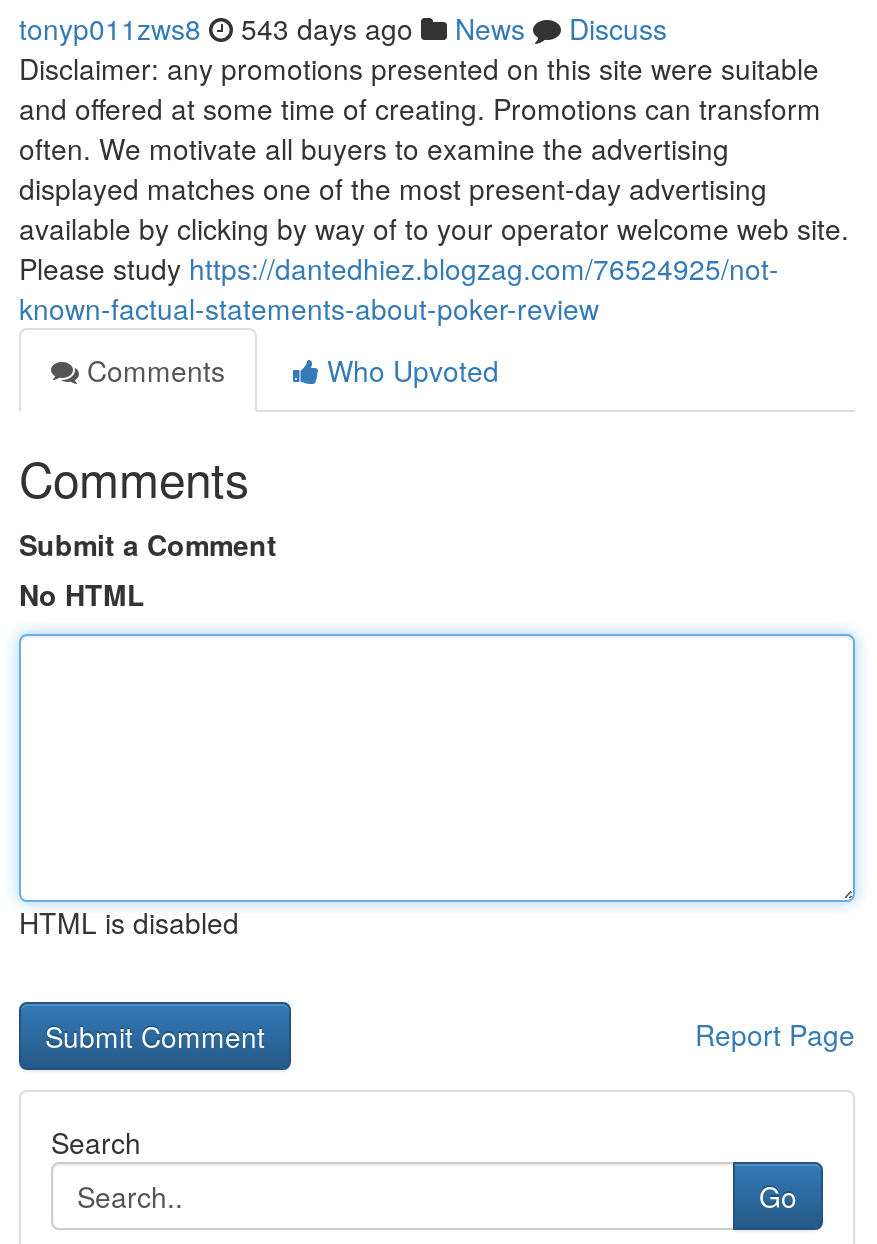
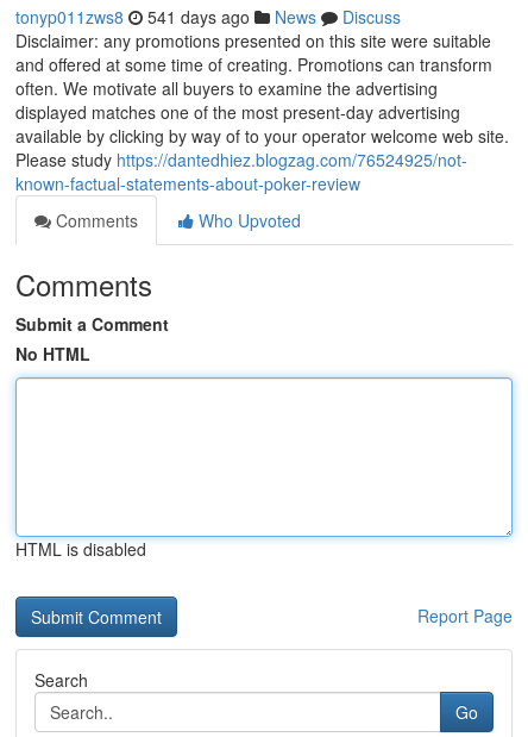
[19,8,667,48] tonyp011zws8 543 days ago News Discuss -> [15,5,401,29] tonyp011zws8 541 days ago News Discuss

